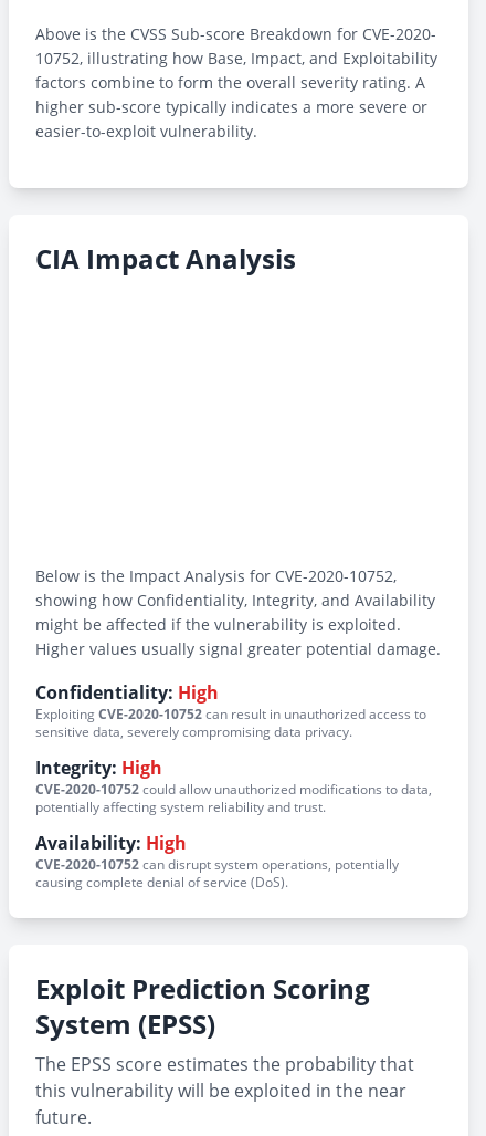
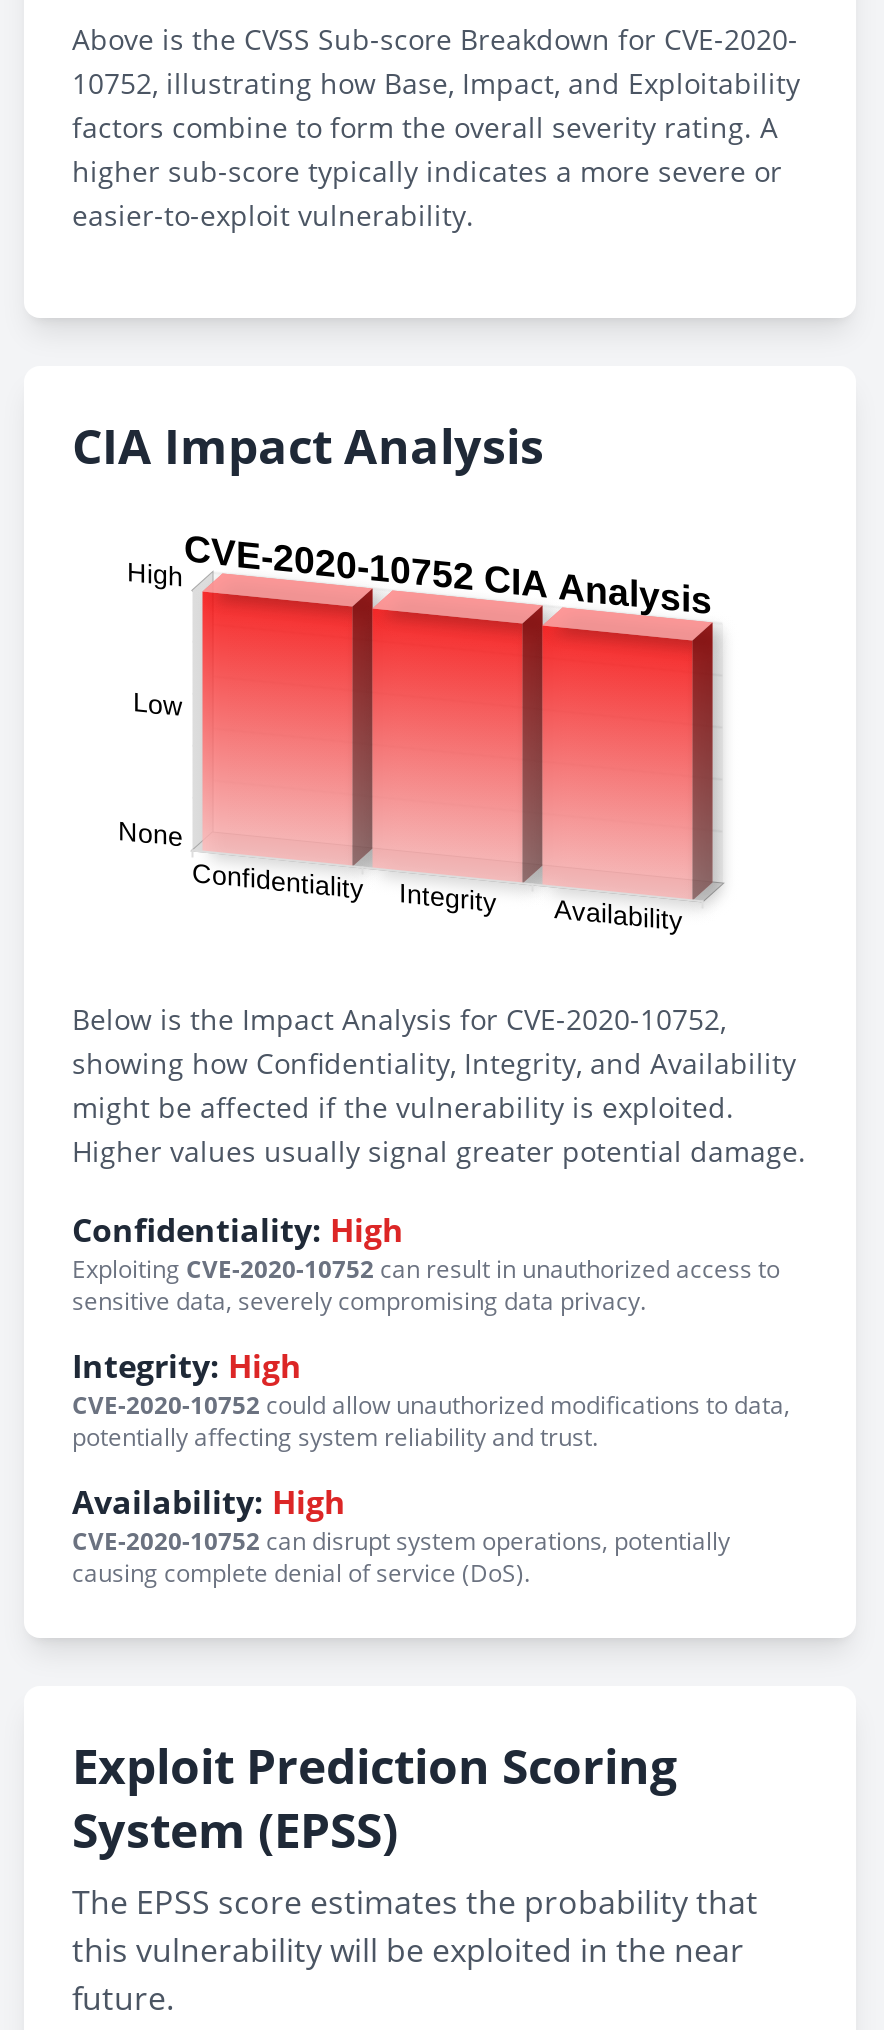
none -> [118,534,726,936] [image]

